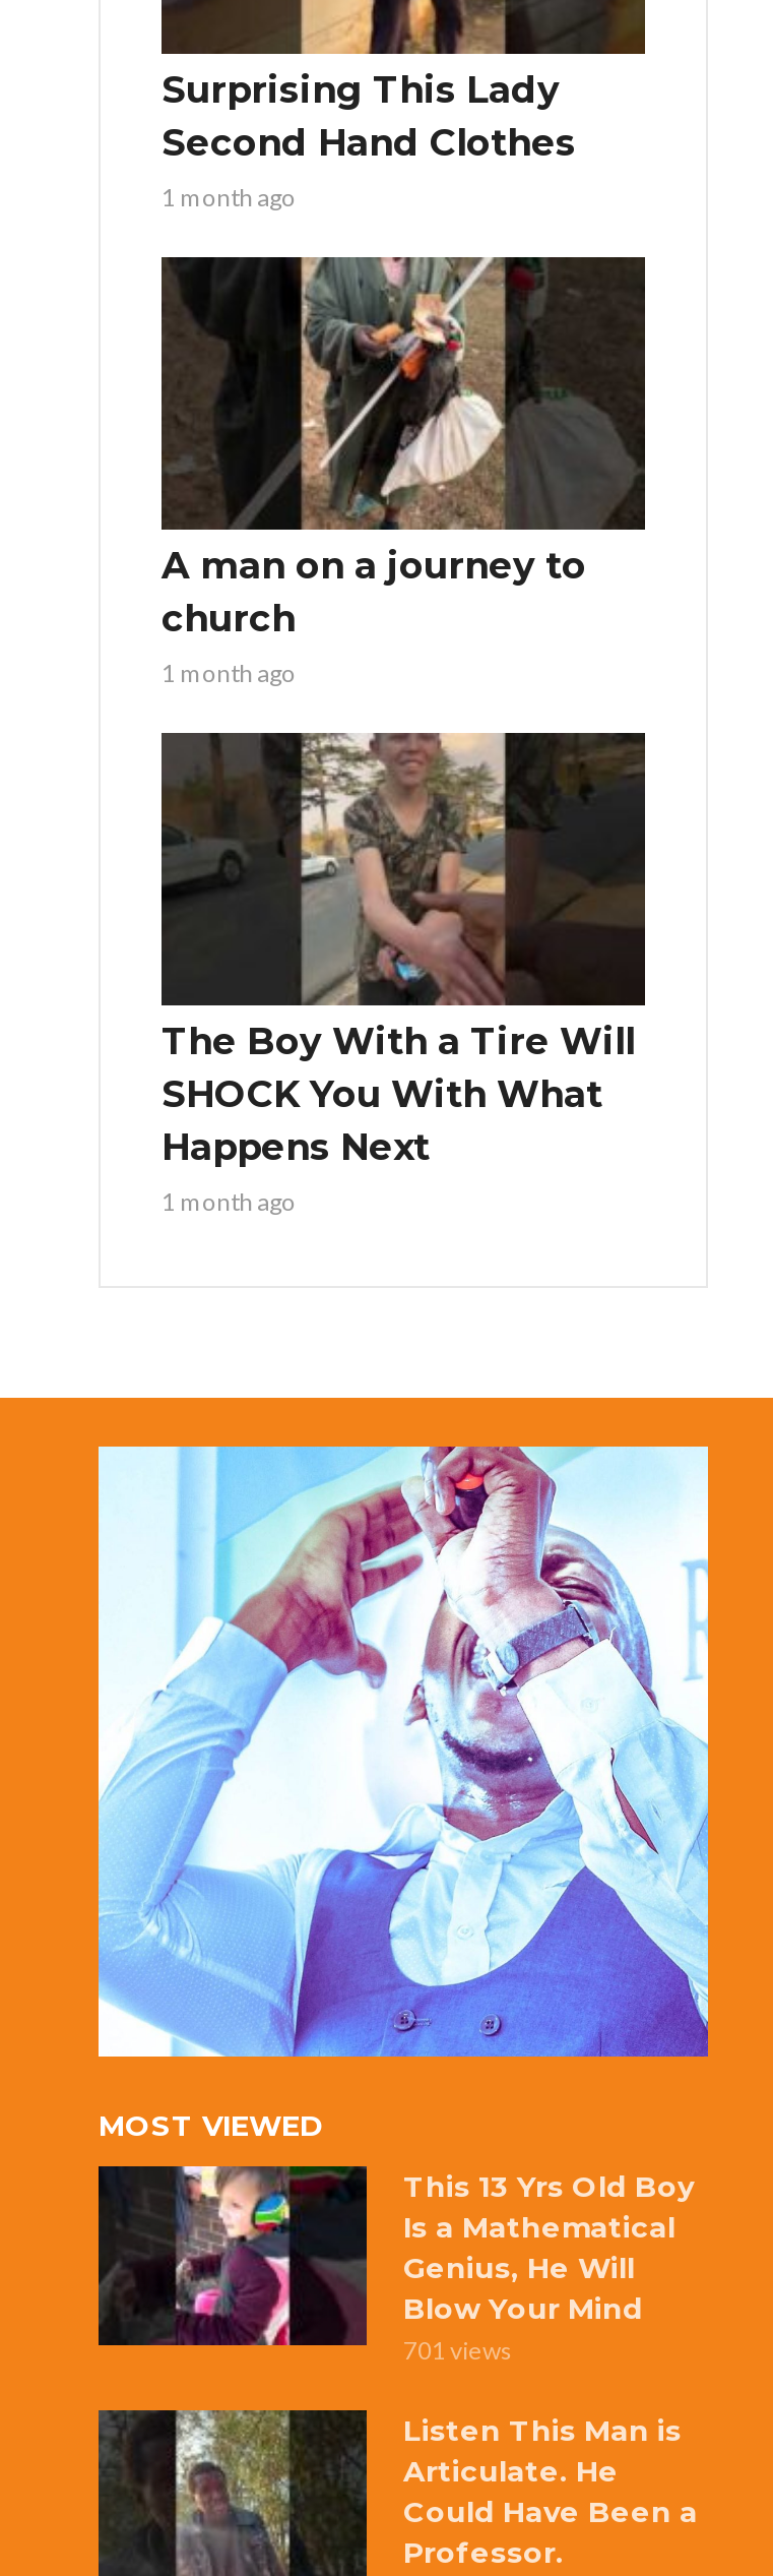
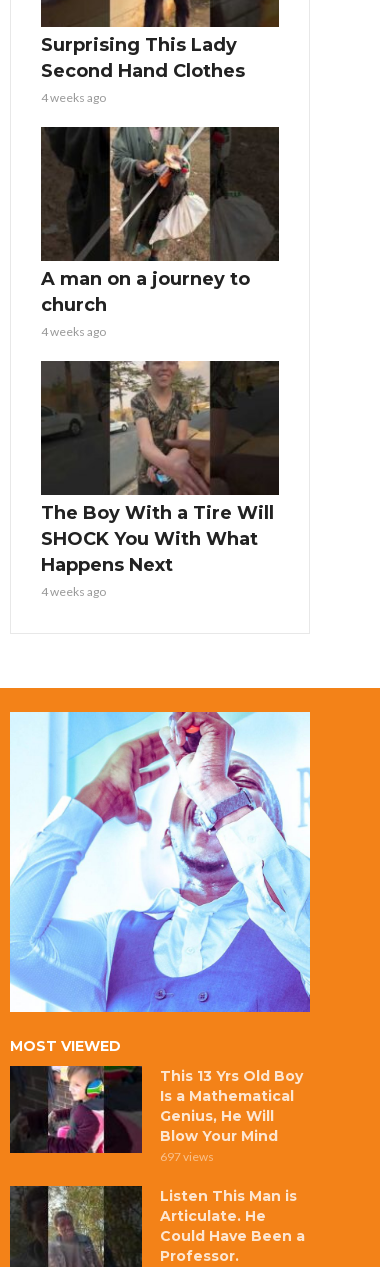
[162,183,296,213] 1 month ago -> [41,90,106,105] 4 weeks ago
[162,658,296,689] 1 month ago -> [41,324,106,339] 4 weeks ago
[162,1187,296,1217] 1 month ago -> [41,584,106,599] 4 weeks ago
[403,2335,513,2366] 701 views -> [160,1149,214,1164] 697 views

